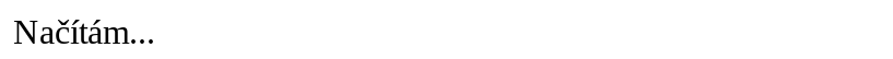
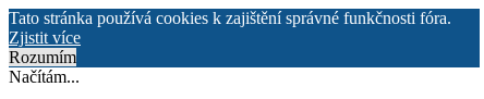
none -> [9,9,451,66] Tato stránka používá cookies k zajištění správné funkčnosti fóra. | Zjistit více | Rozumím

